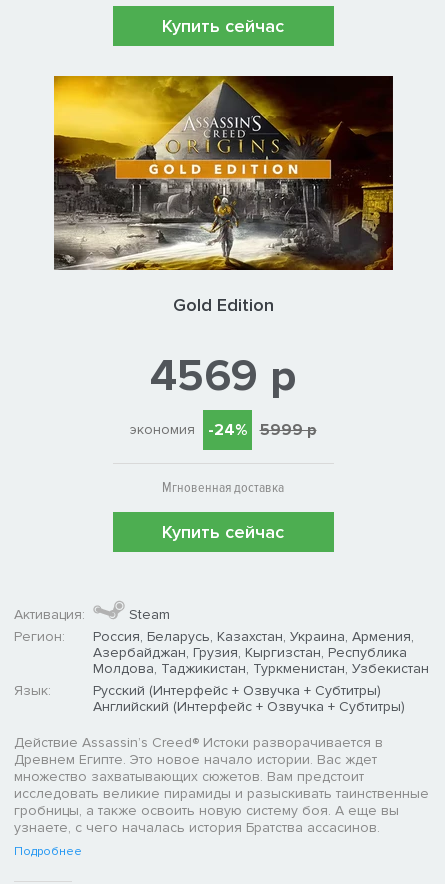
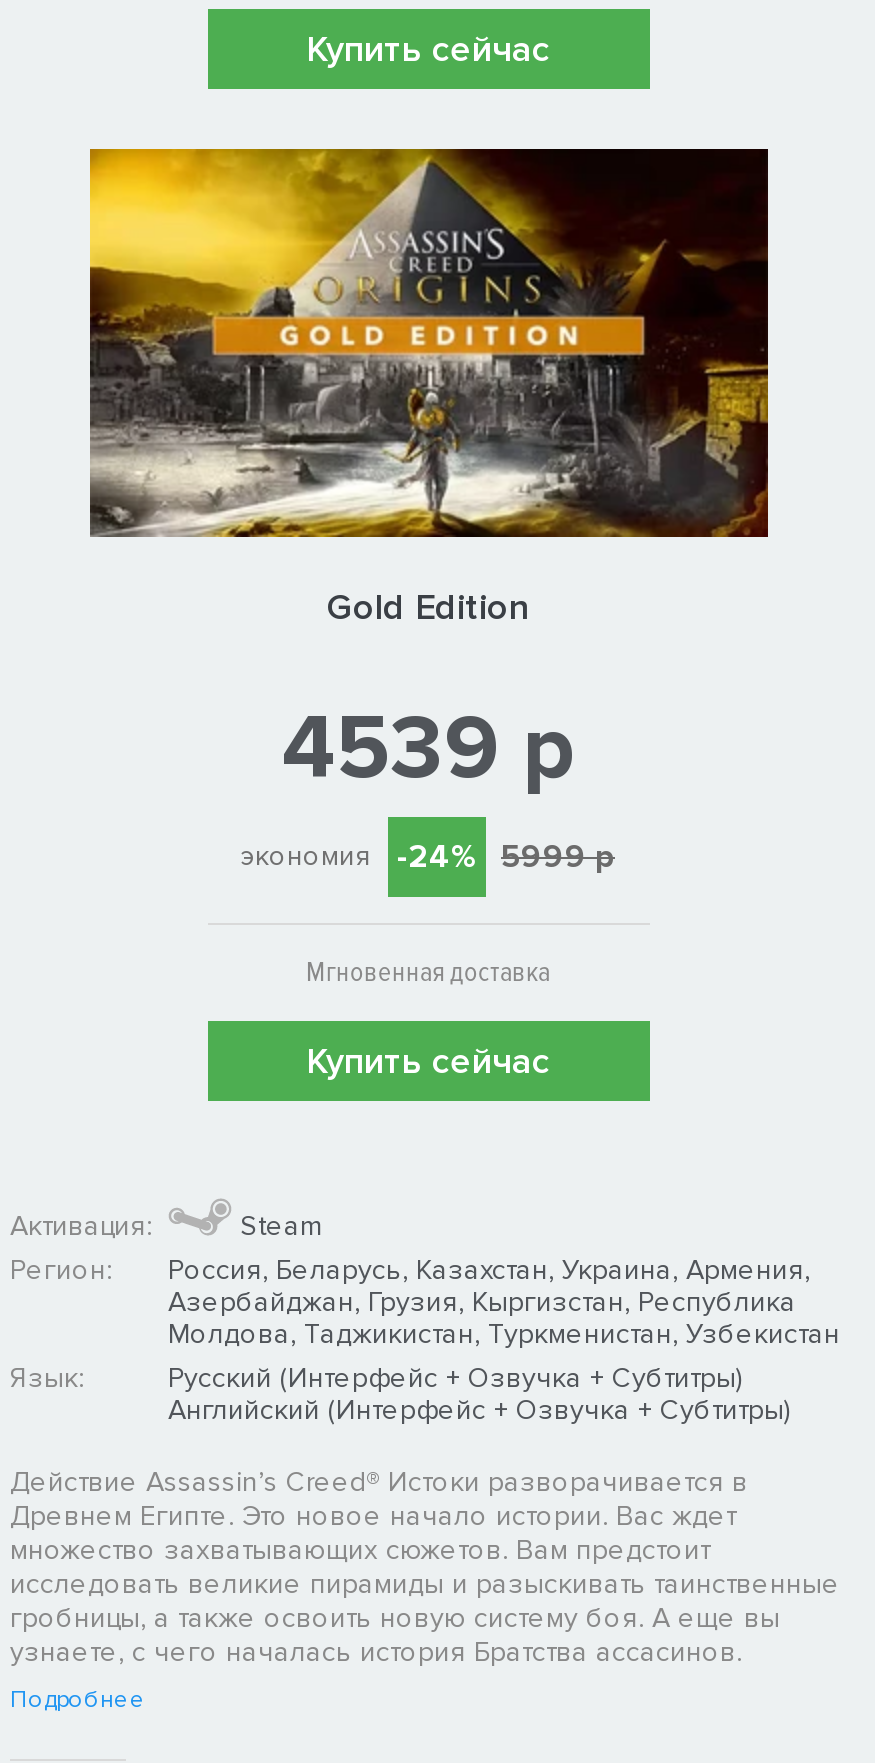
[150,349,296,403] 4569 р -> [282,694,574,802] 4539 р

